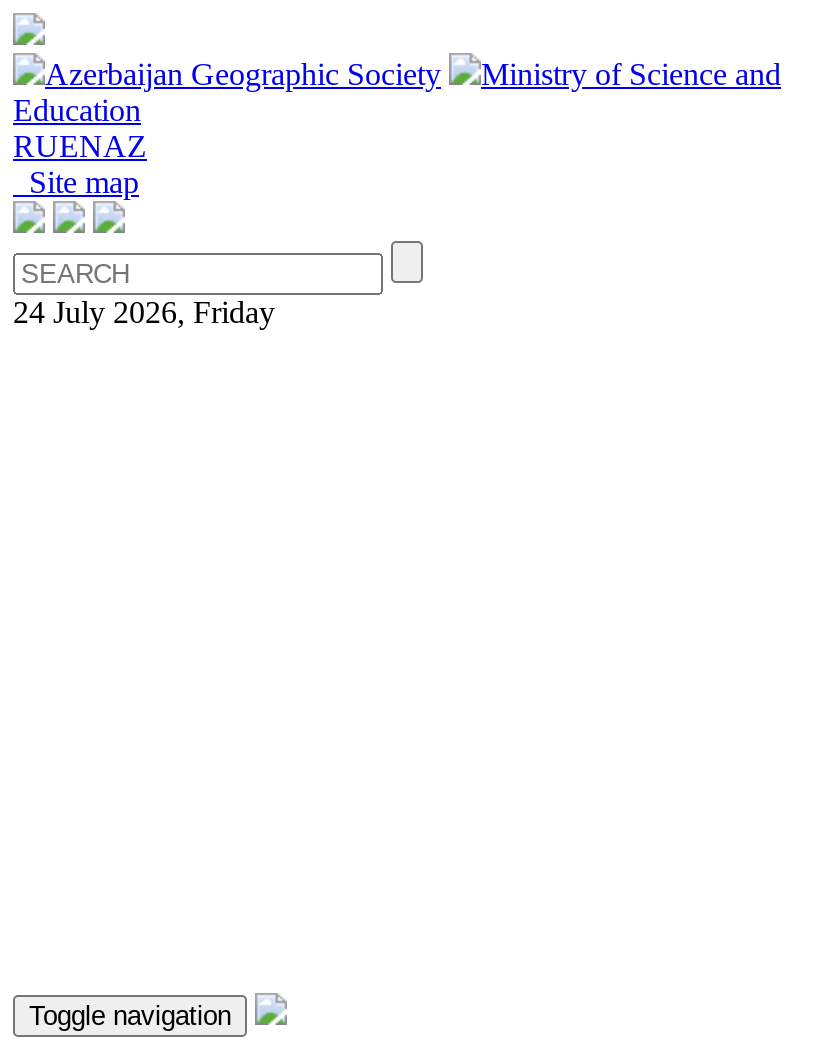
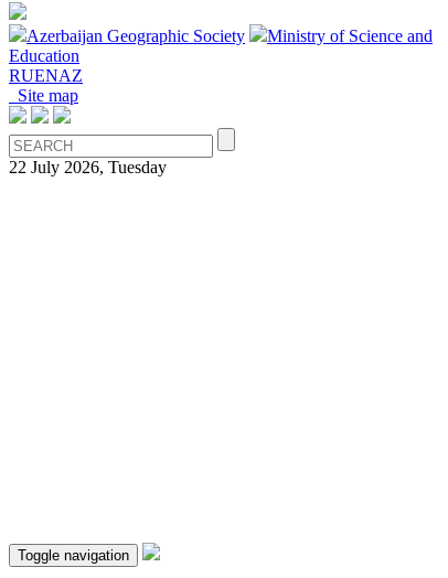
[13,295,275,329] 24 July 2026, Friday -> [9,158,167,176] 22 July 2026, Tuesday

